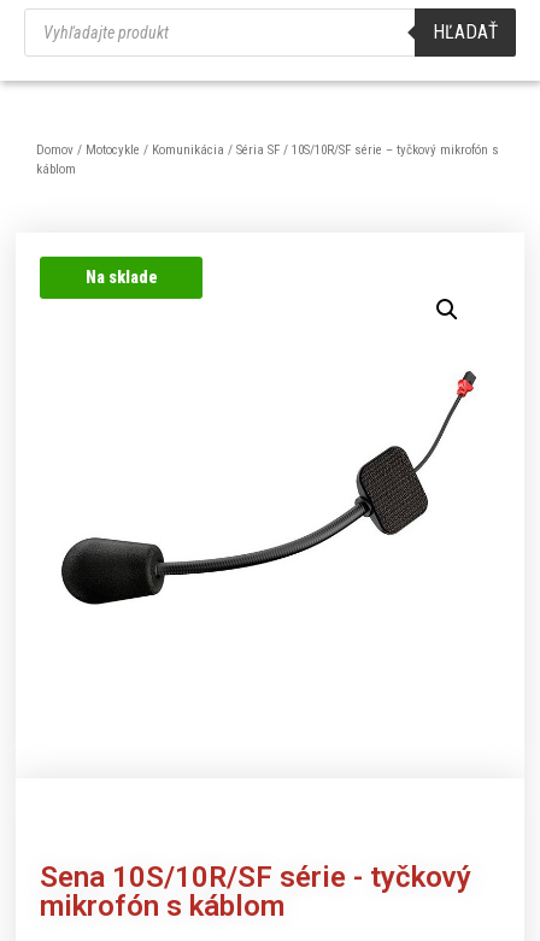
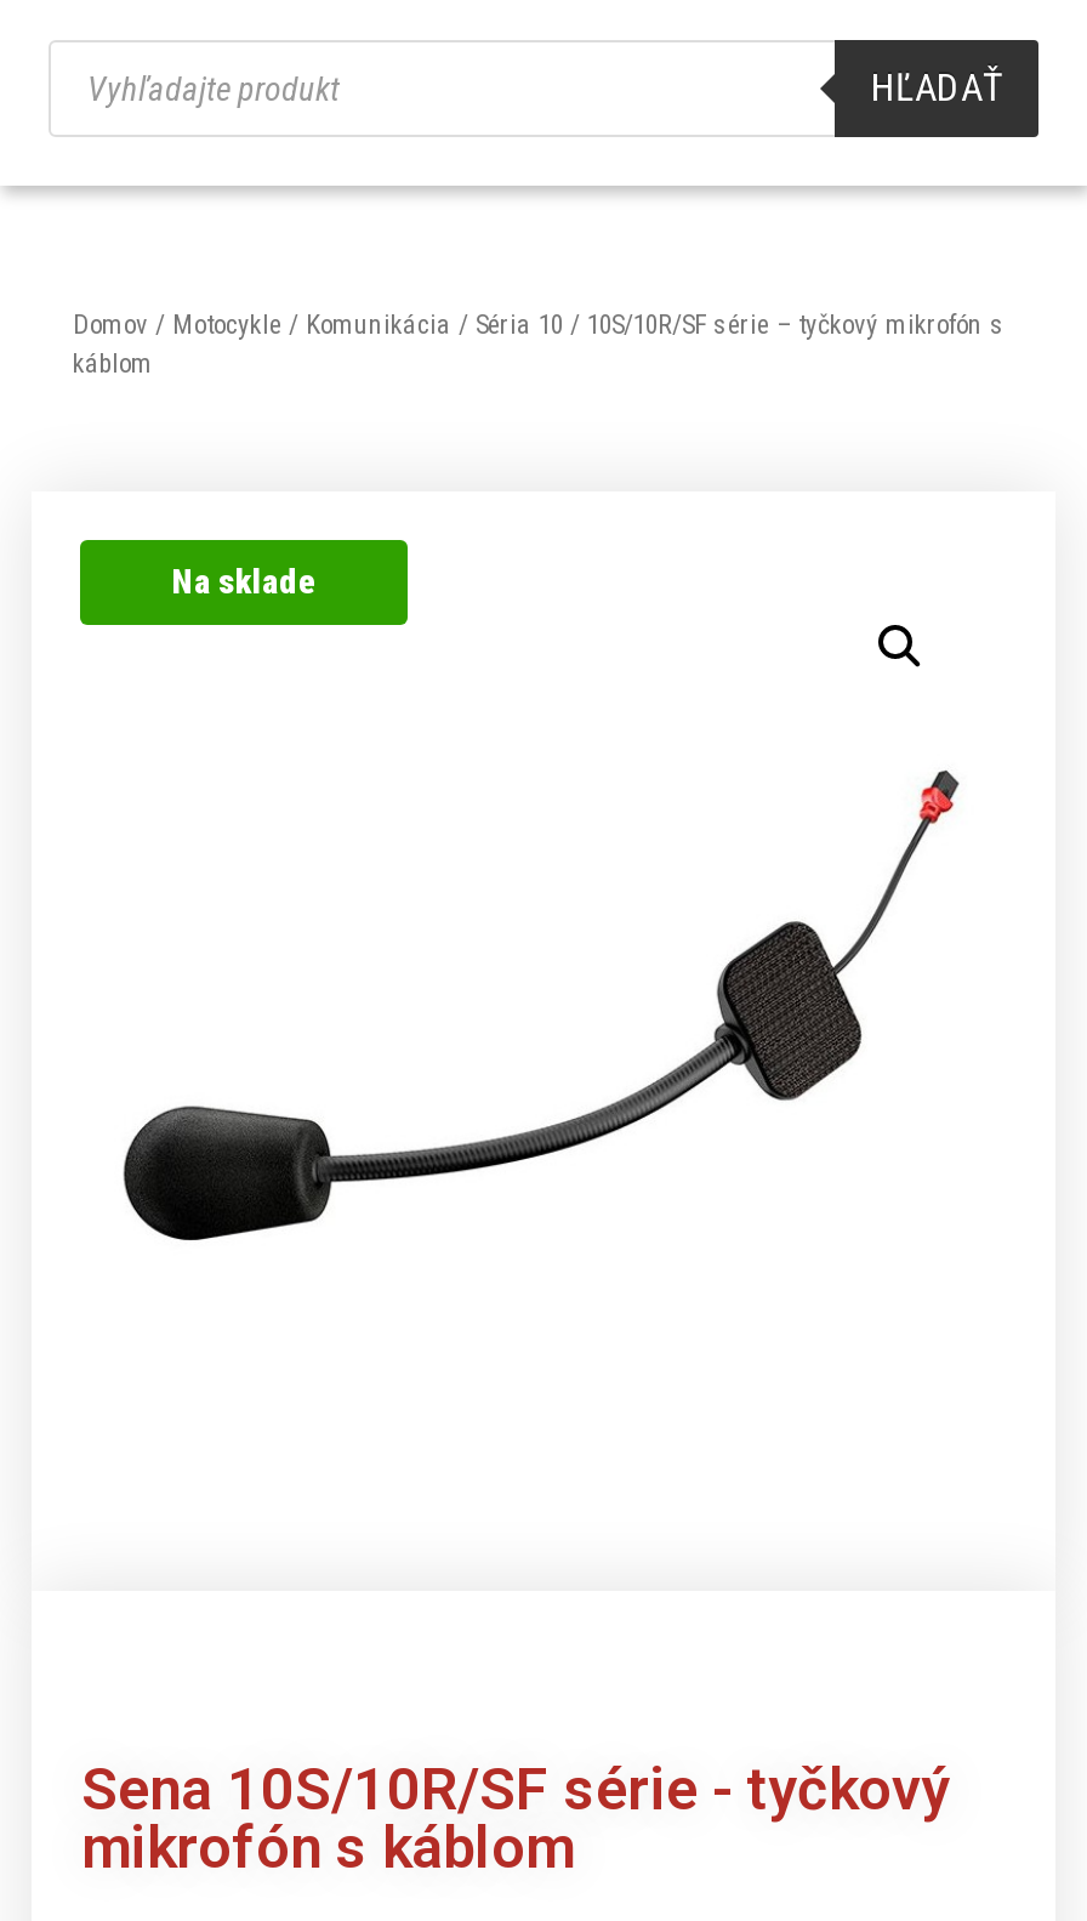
[36,143,499,158] Domov / Motocykle / Komunikácia / Séria SF / 10S/10R/SF série – tyčkový mikrofón s -> [73,310,1005,342] Domov / Motocykle / Komunikácia / Séria 10 / 10S/10R/SF série – tyčkový mikrofón s

